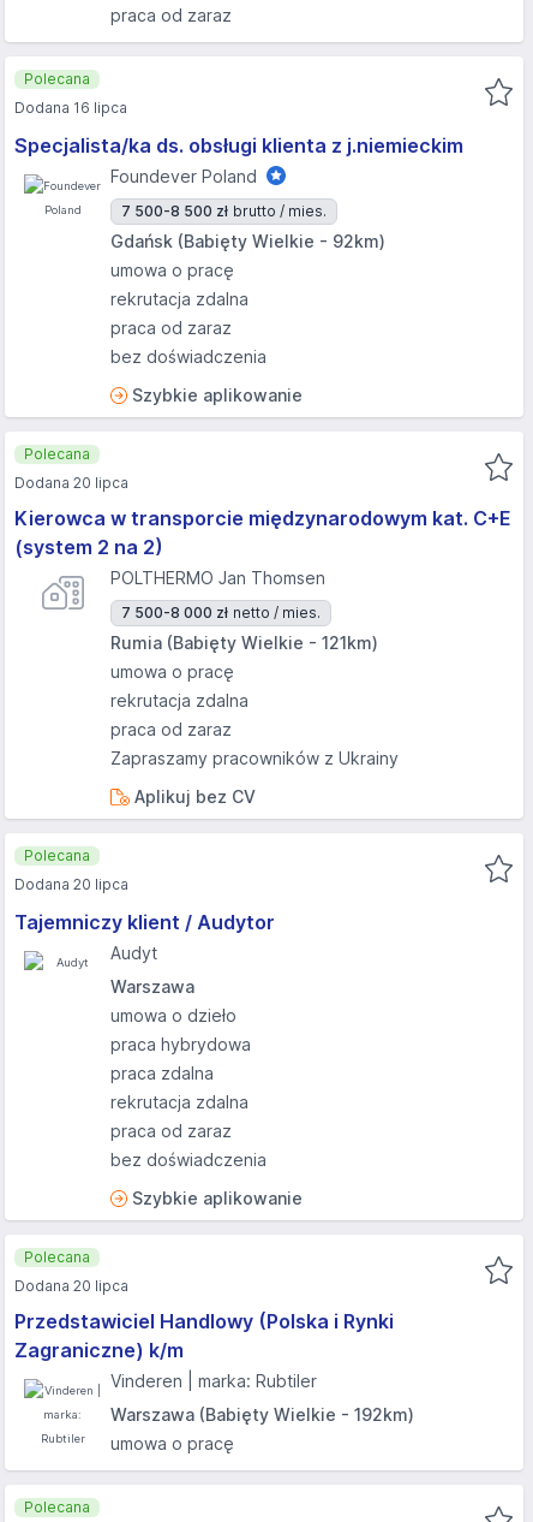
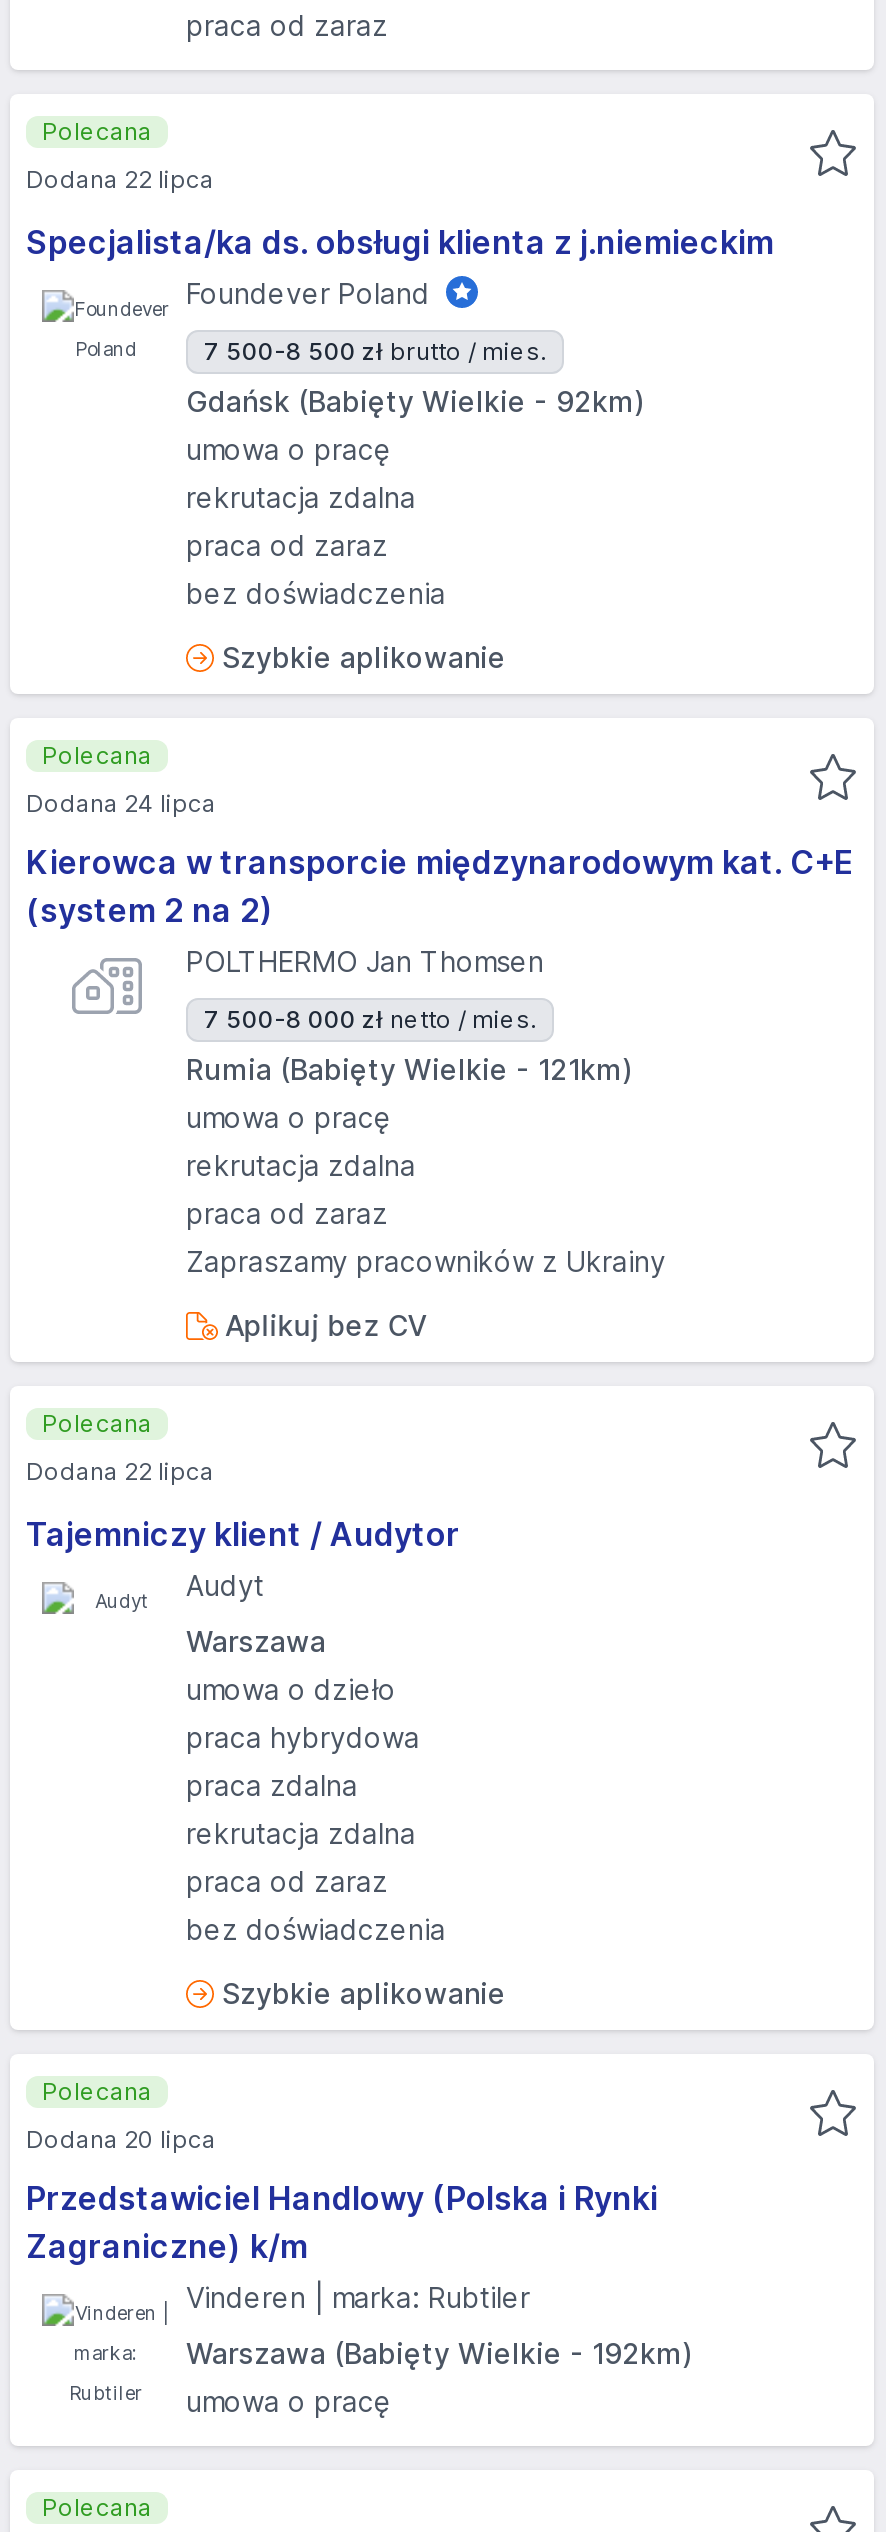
[14,99,127,117] Dodana 16 lipca -> [26,164,214,194] Dodana 22 lipca
[14,474,128,492] Dodana 20 lipca -> [26,788,216,818] Dodana 24 lipca
[14,875,128,893] Dodana 20 lipca -> [26,1456,214,1486] Dodana 22 lipca

